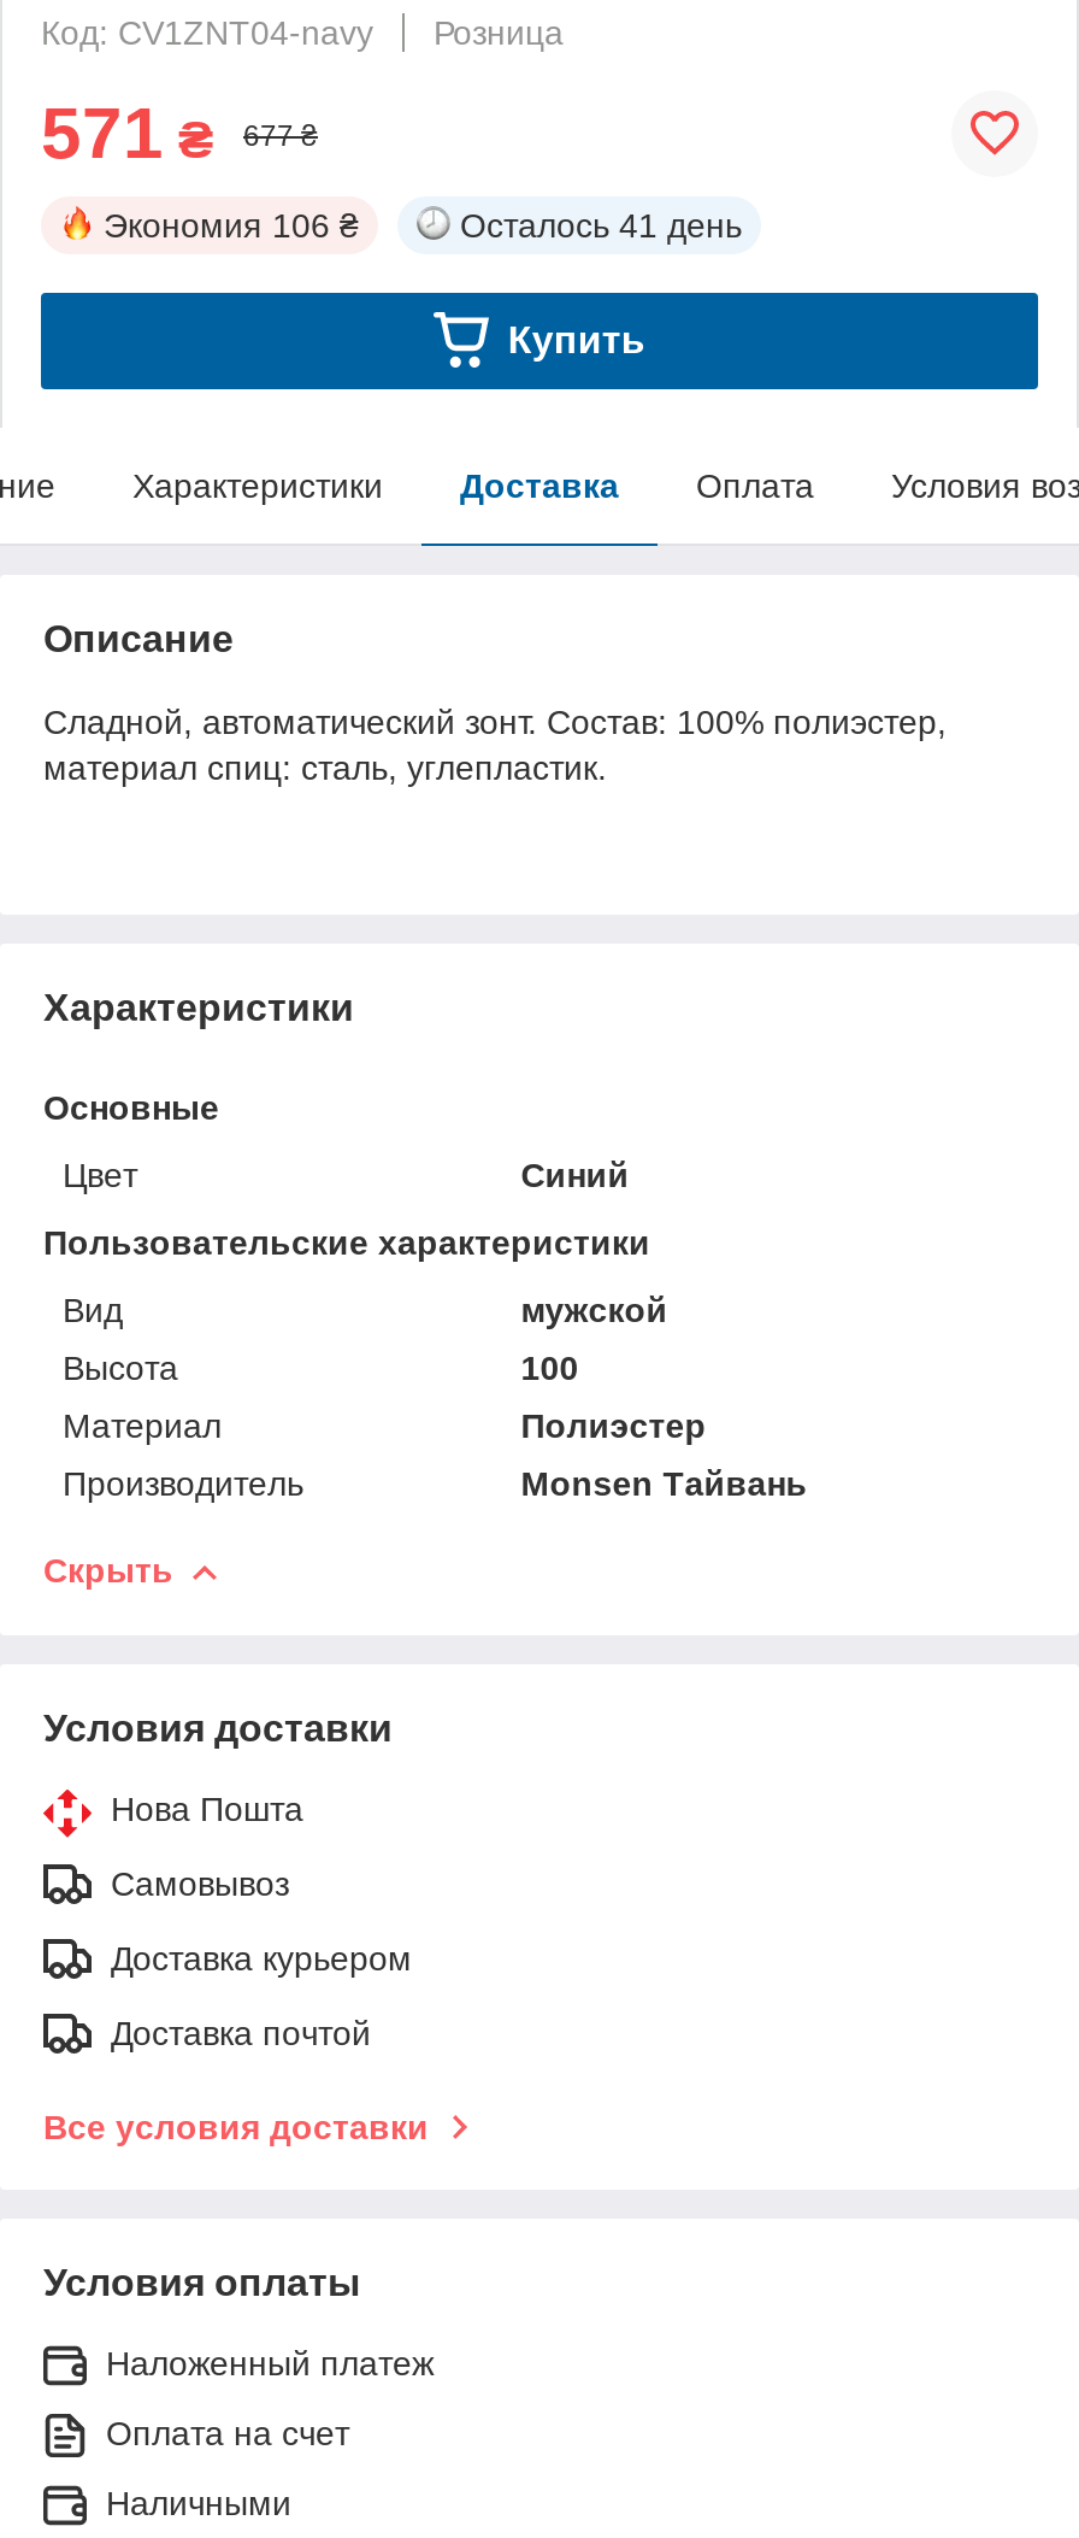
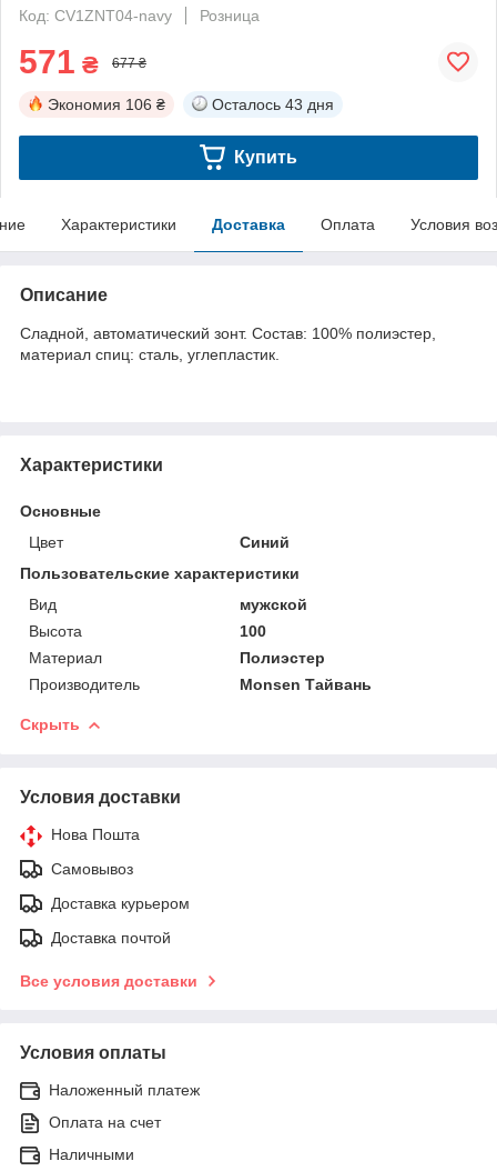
[460,206,742,244] Осталось 41 день -> [212,95,334,113] Осталось 43 дня

